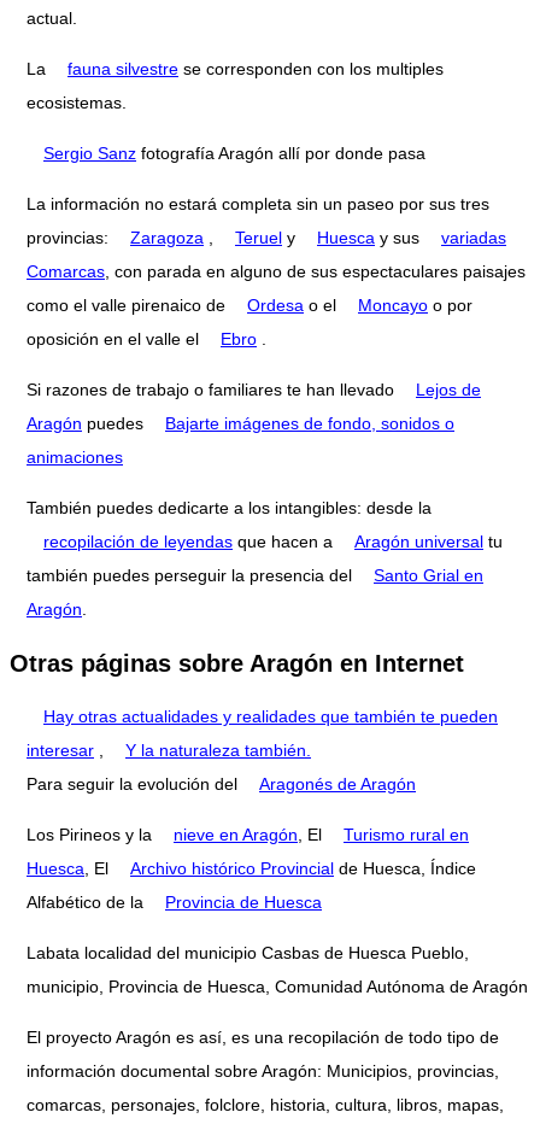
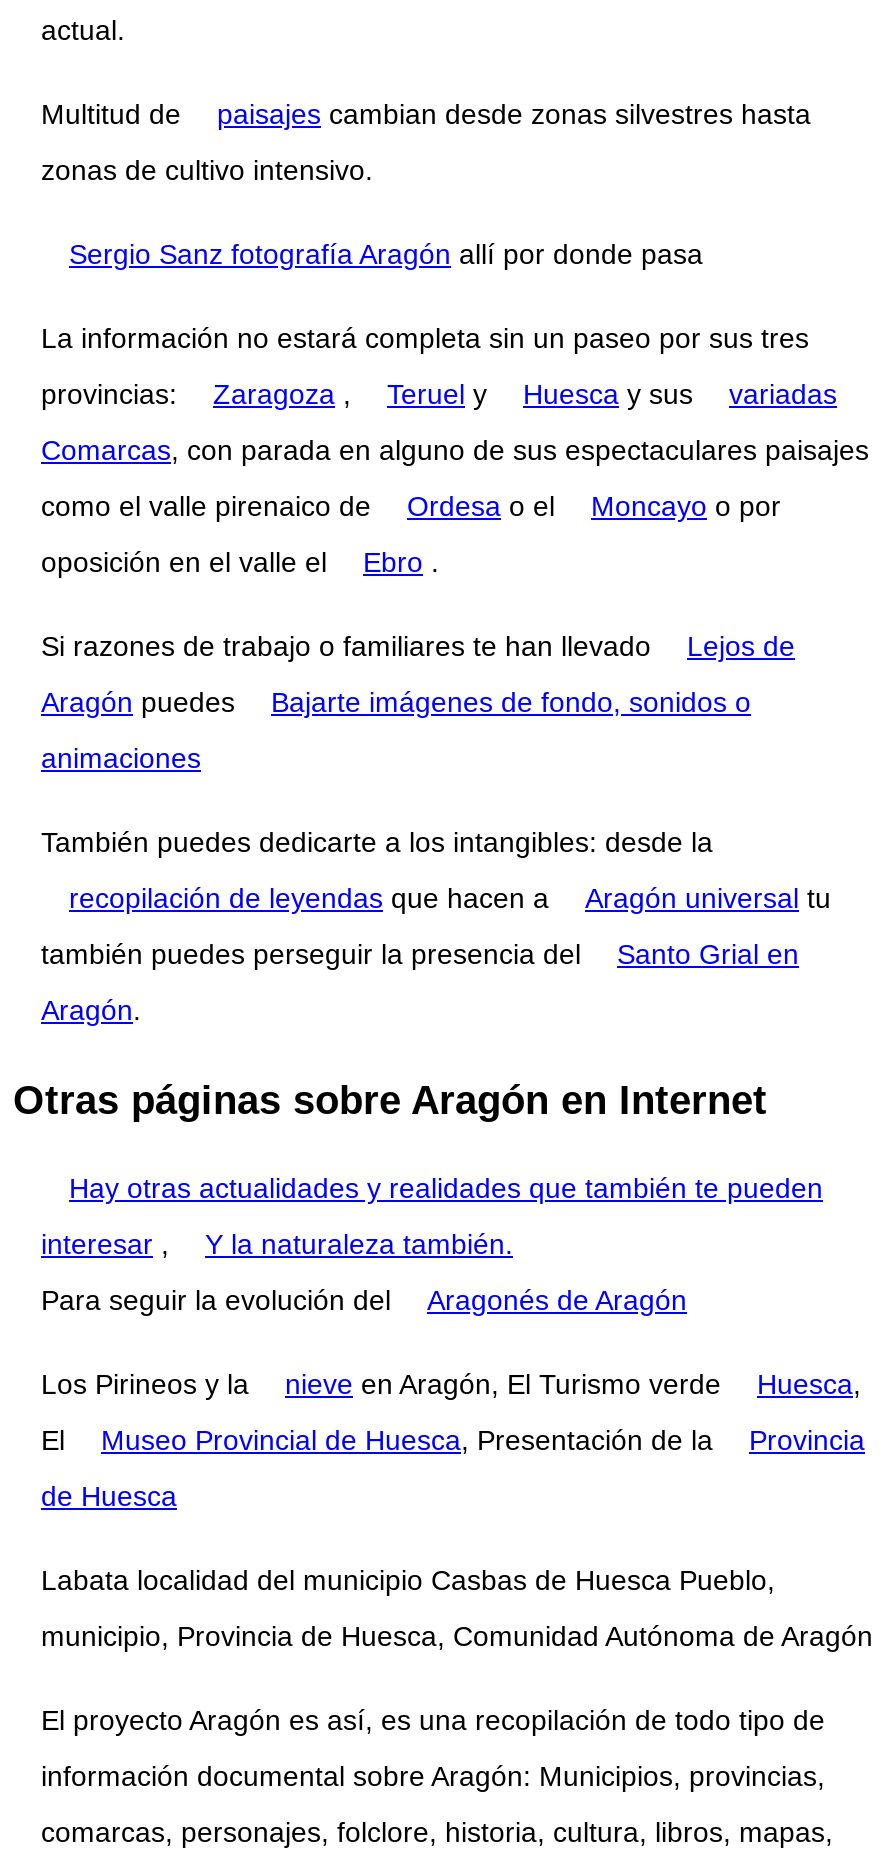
[27,59,444,79] La | fauna silvestre se corresponden con los multiples -> [41,98,811,130] Multitud de | paisajes cambian desde zonas silvestres hasta
[27,93,127,112] ecosistemas. -> [41,154,373,186] zonas de cultivo intensivo.
[174,825,469,845] nieve en Aragón, El | Turismo rural en -> [285,1369,861,1401] nieve en Aragón, El Turismo verde | Huesca,
[27,859,476,878] Huesca, El | Archivo histórico Provincial de Huesca, Índice -> [41,1425,865,1457] El | Museo Provincial de Huesca, Presentación de la | Provincia
[27,893,322,912] Alfabético de la | Provincia de Huesca -> [41,1481,177,1513] de Huesca

